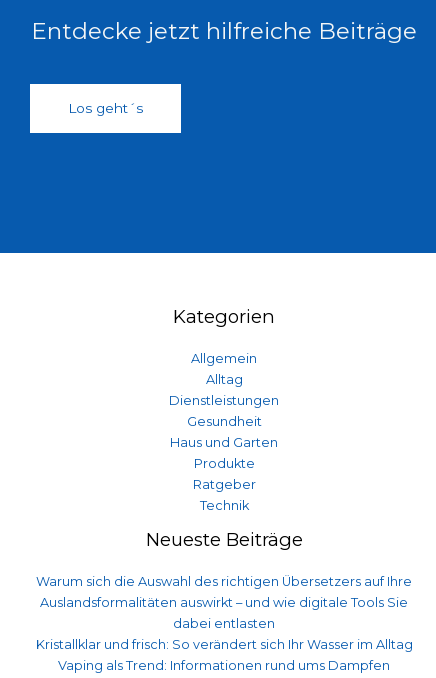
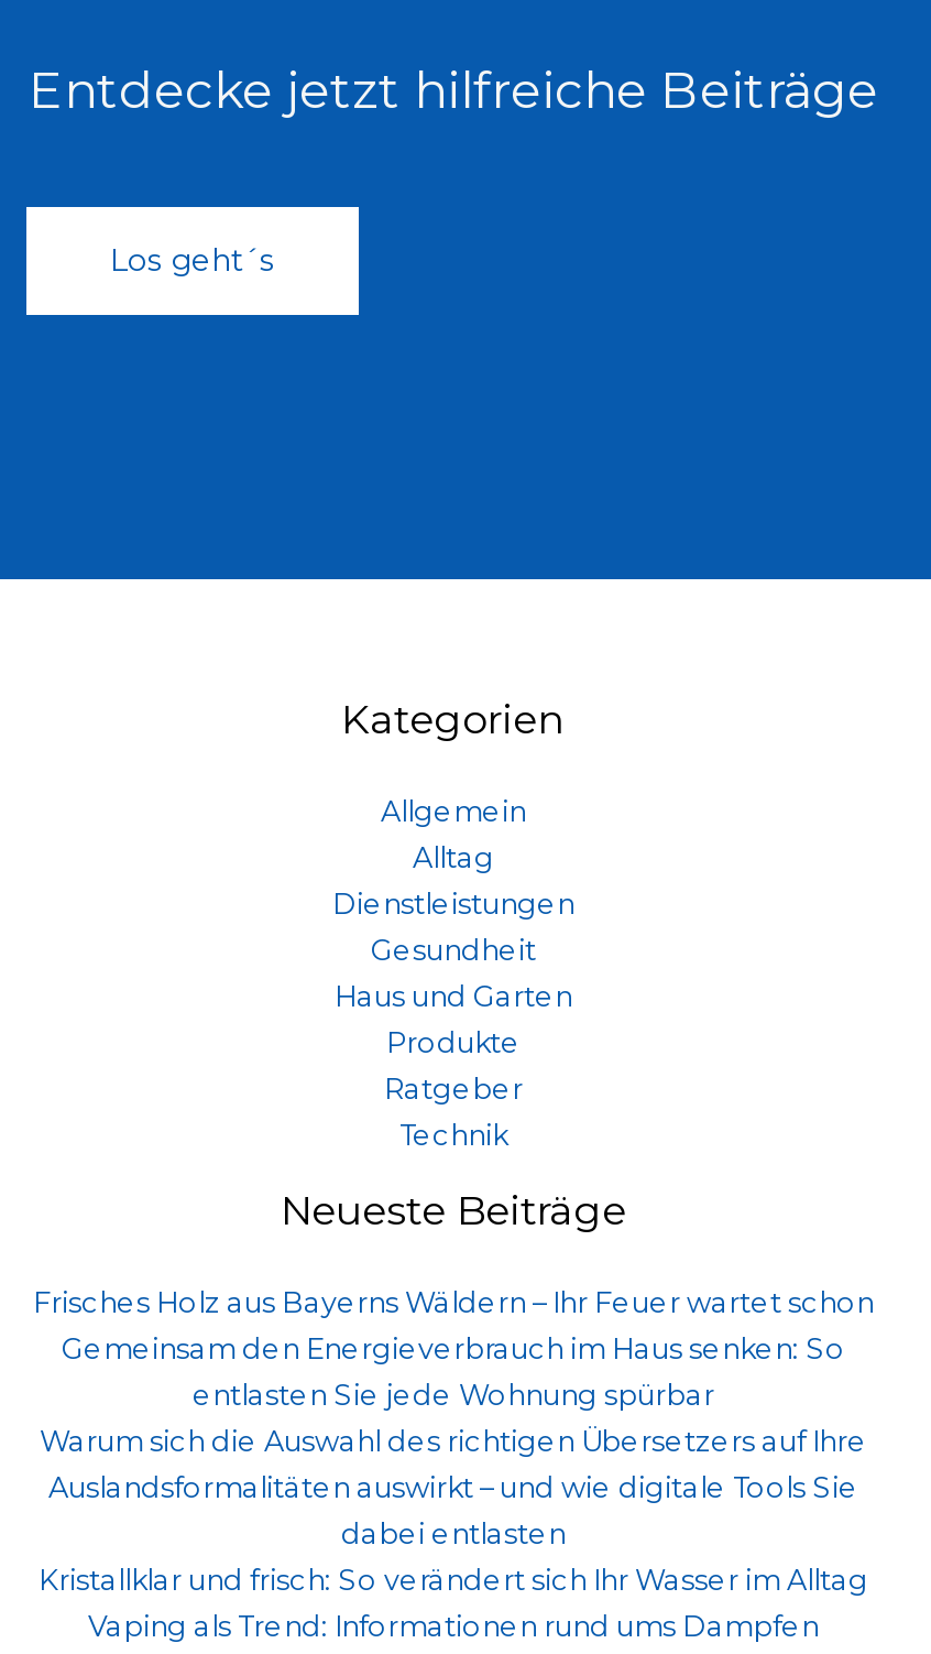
none -> [33,1287,874,1412] Frisches Holz aus Bayerns Wäldern – Ihr Feuer wartet schon | Gemeinsam den Energieverbrauch im Haus senken: So | entlasten Sie jede Wohnung spürbar

